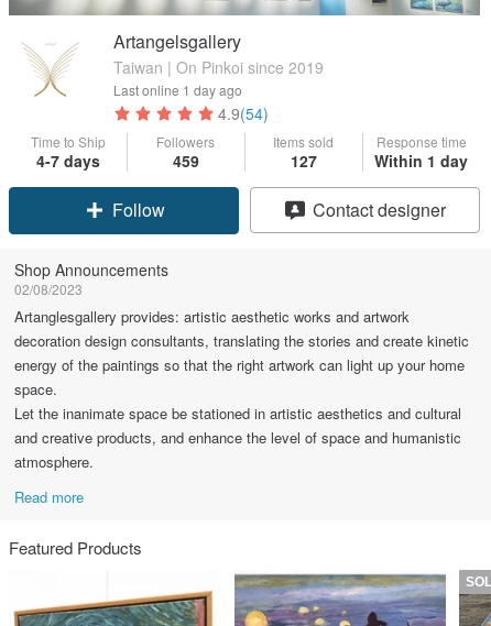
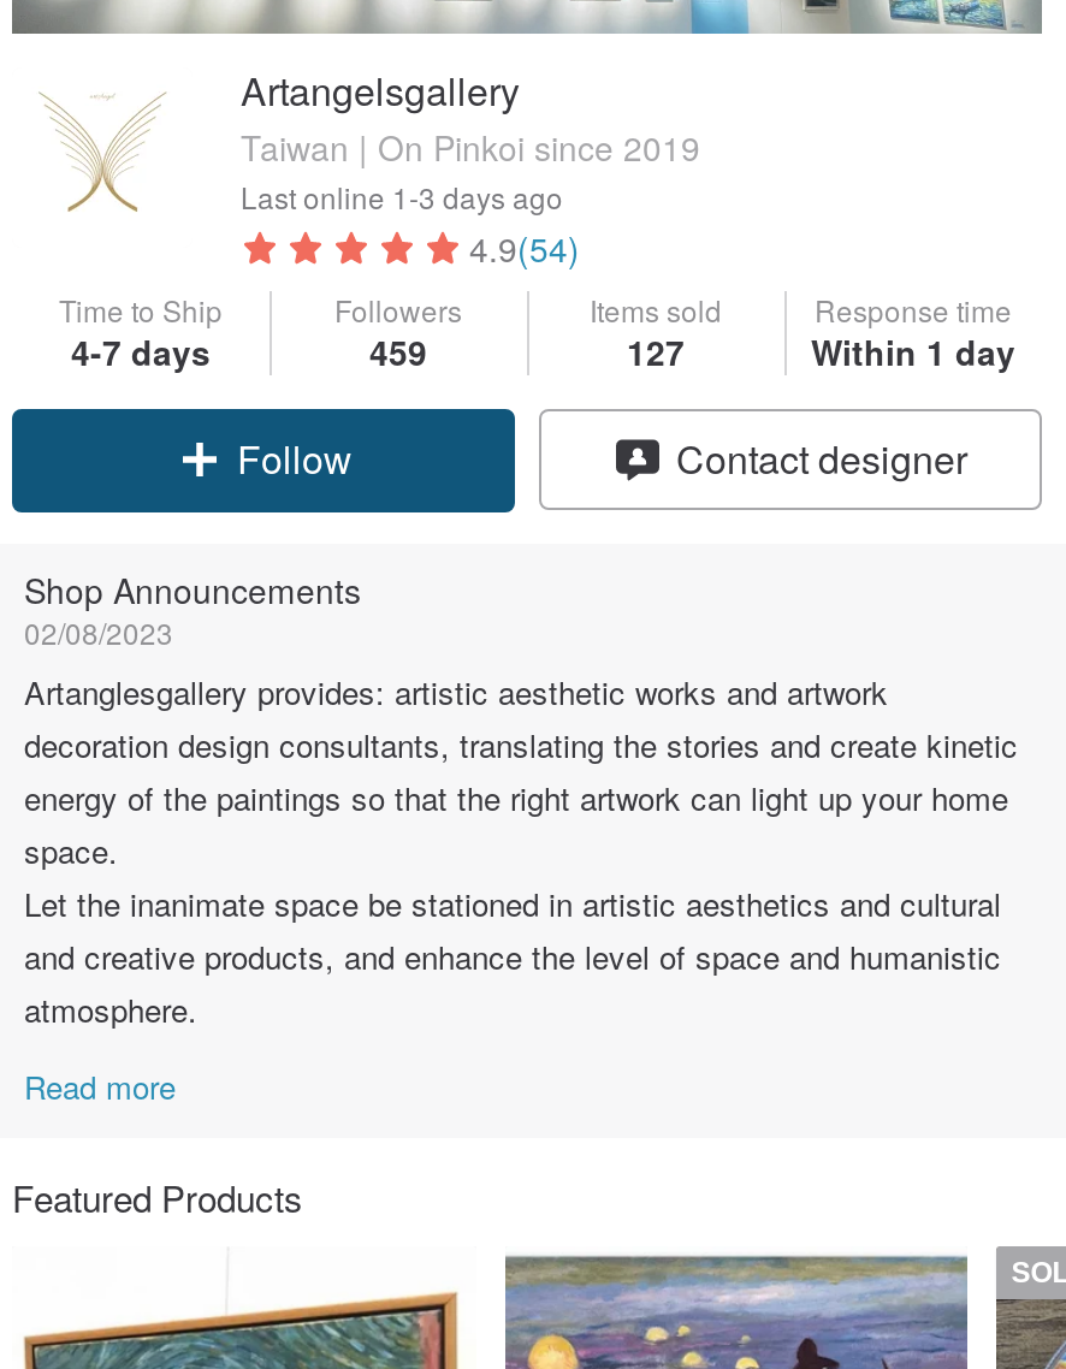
[113,81,242,100] Last online 1 day ago -> [241,177,563,218] Last online 1-3 days ago

